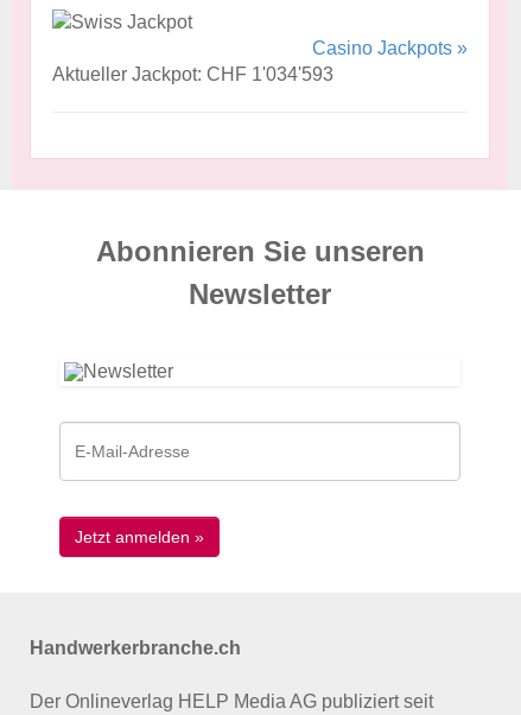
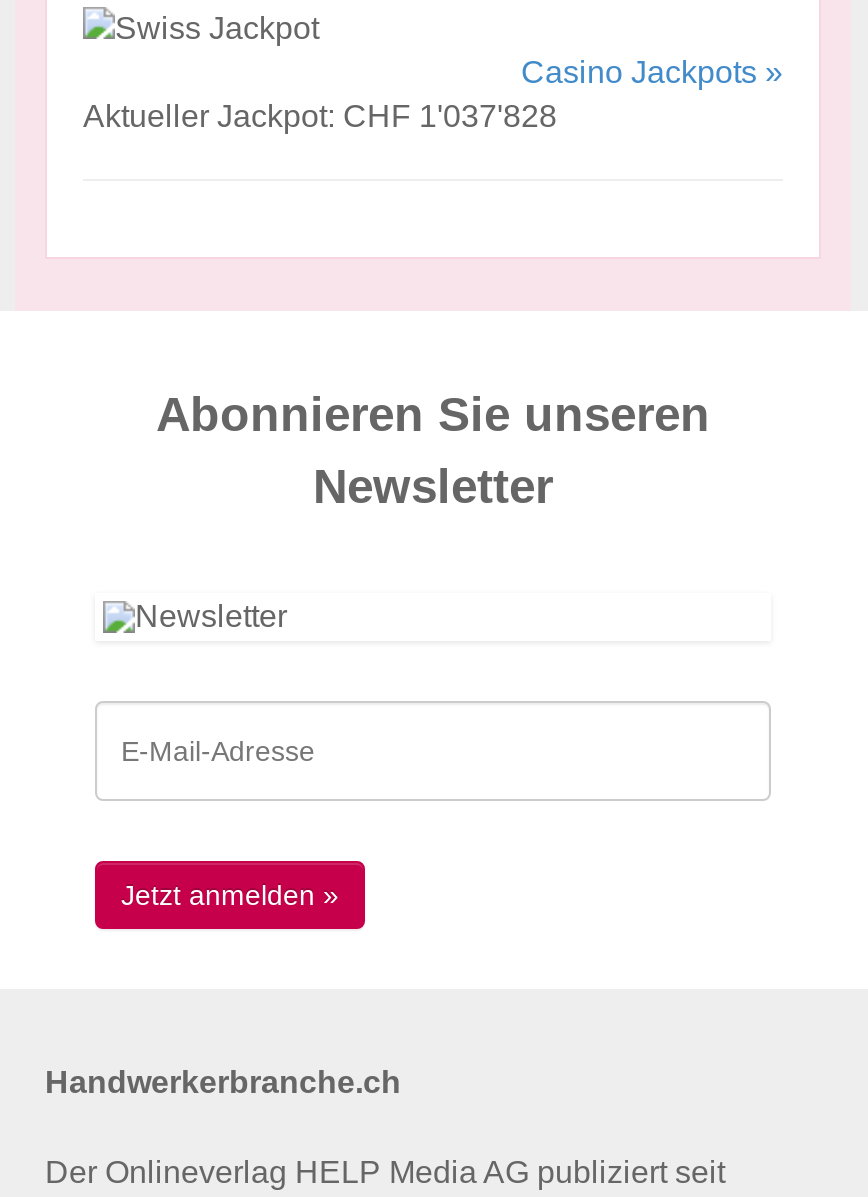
[52,64,333,84] Aktueller Jackpot: CHF 1'034'593 -> [83,100,557,134] Aktueller Jackpot: CHF 1'037'828

